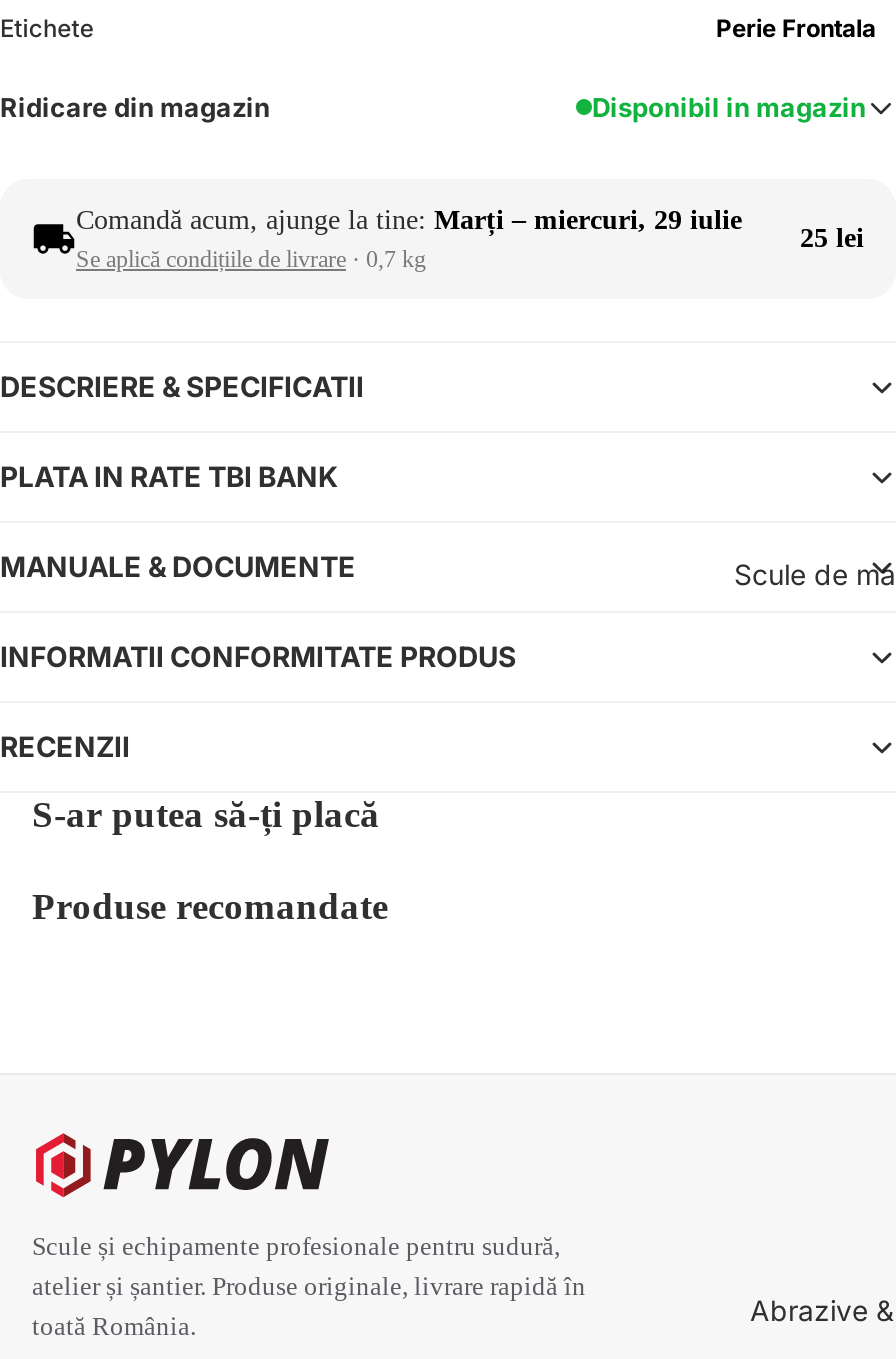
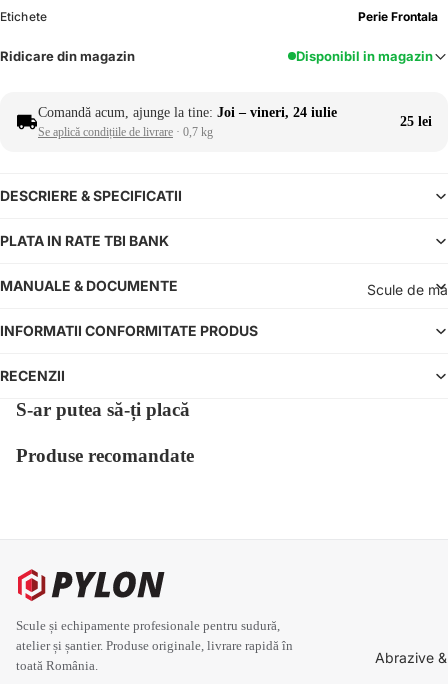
[76,205,742,235] Comandă acum, ajunge la tine: Marți – miercuri, 29 iulie -> [38,105,337,120] Comandă acum, ajunge la tine: Joi – vineri, 24 iulie

